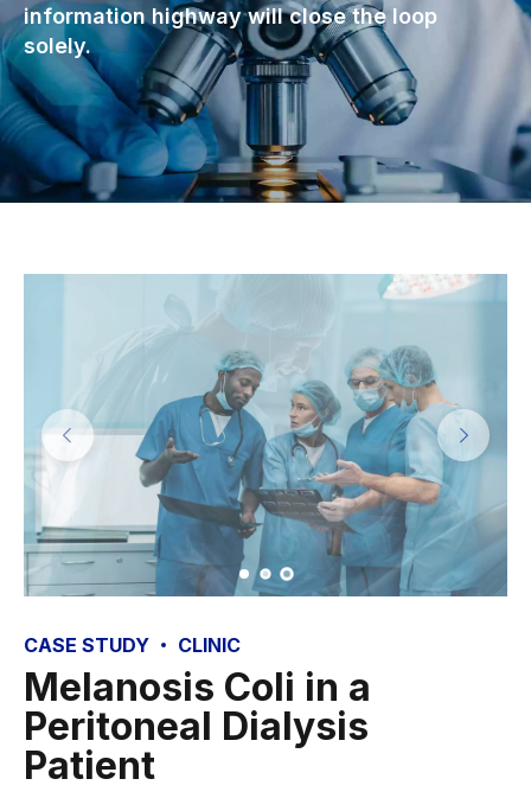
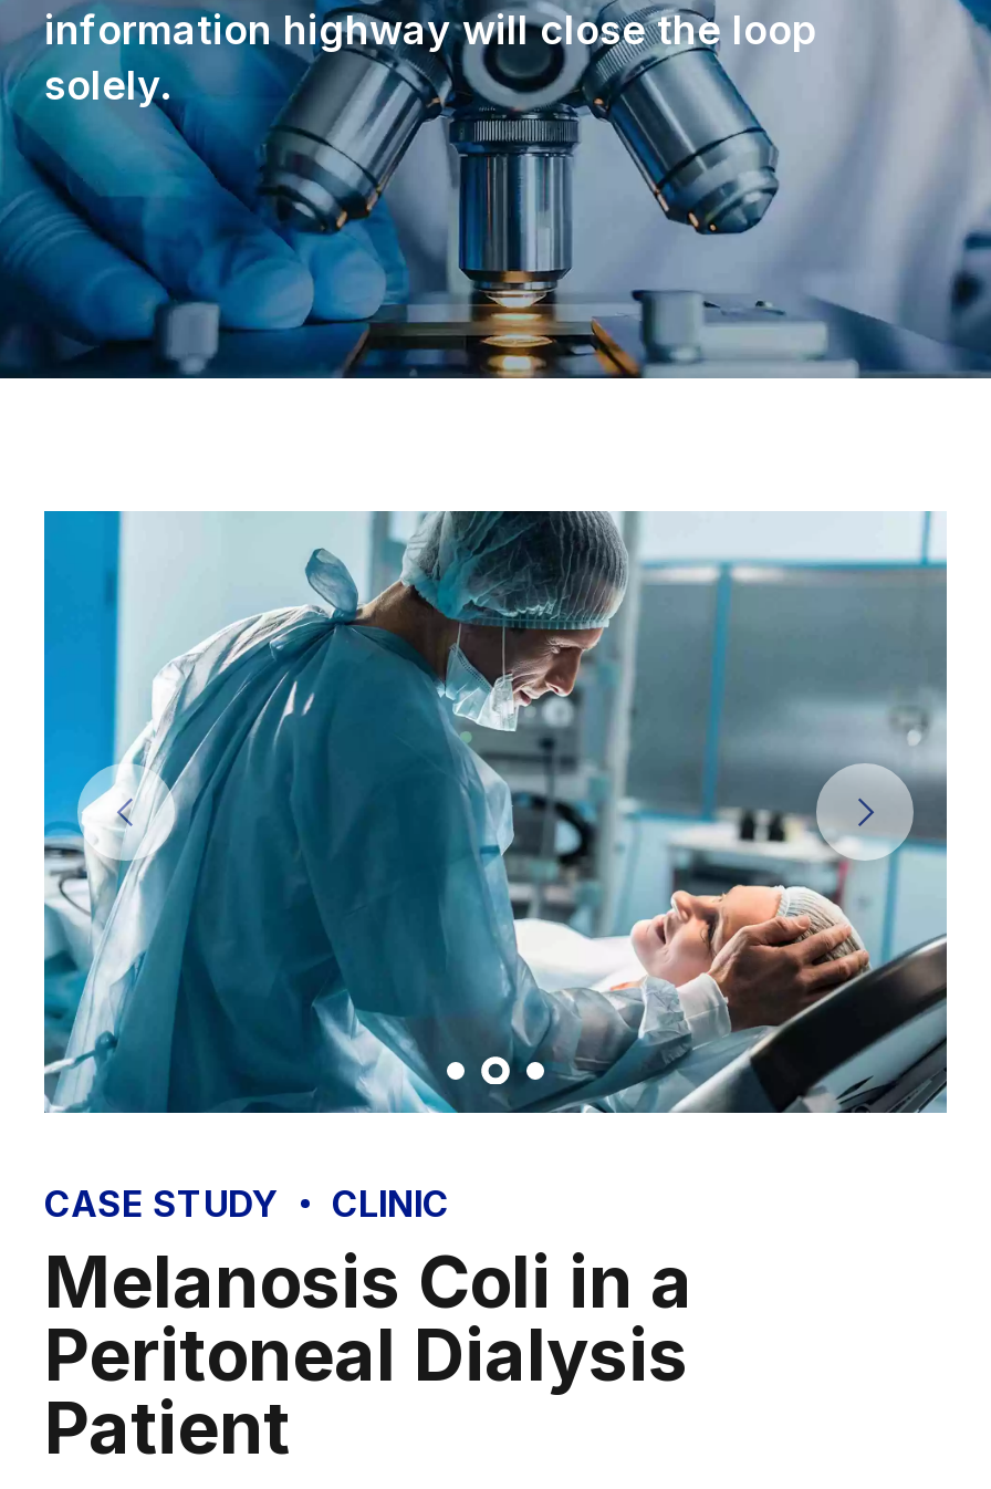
[25,274,508,598] [image] -> [44,511,949,1115] [image]

